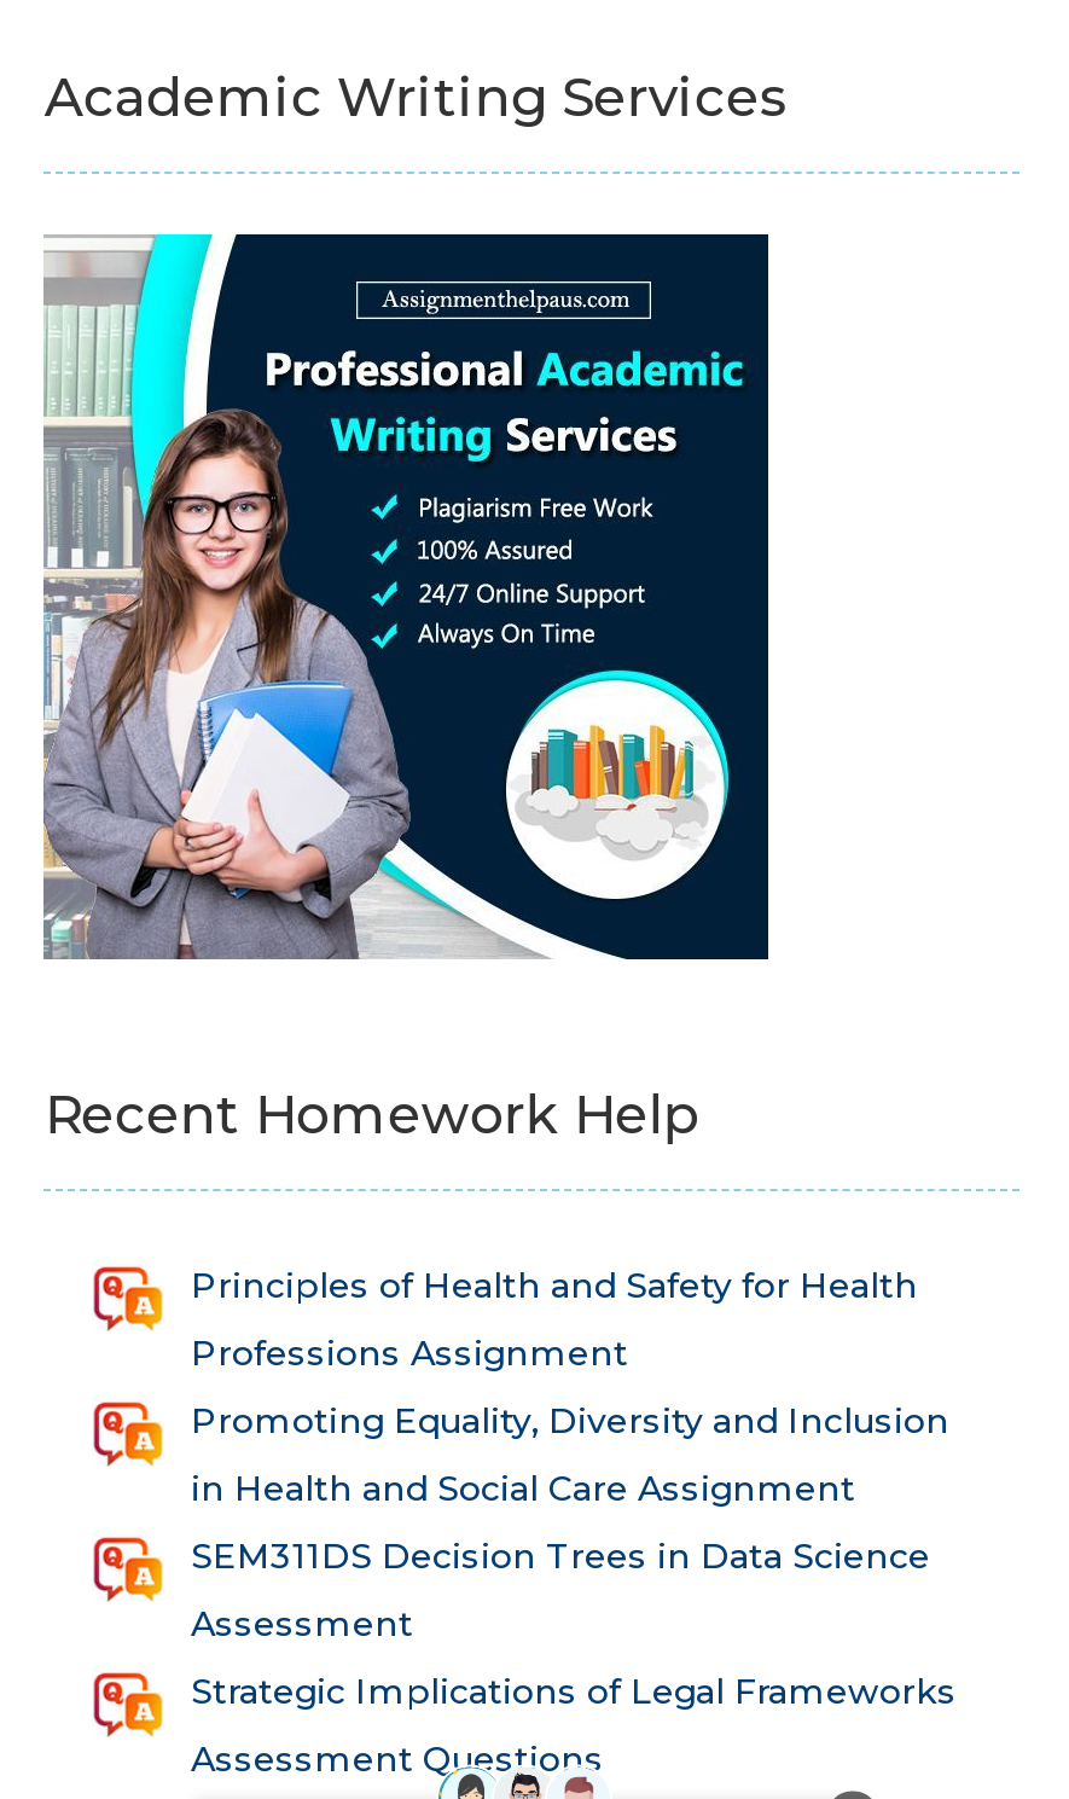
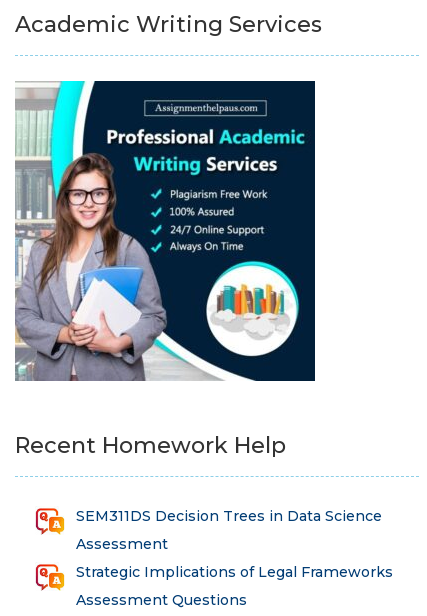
[191,1264,949,1511] Principles of Health and Safety for Health | Professions Assignment | Promoting Equality, Diversity and Inclusion | in Health and Social Care Assignment -> none

